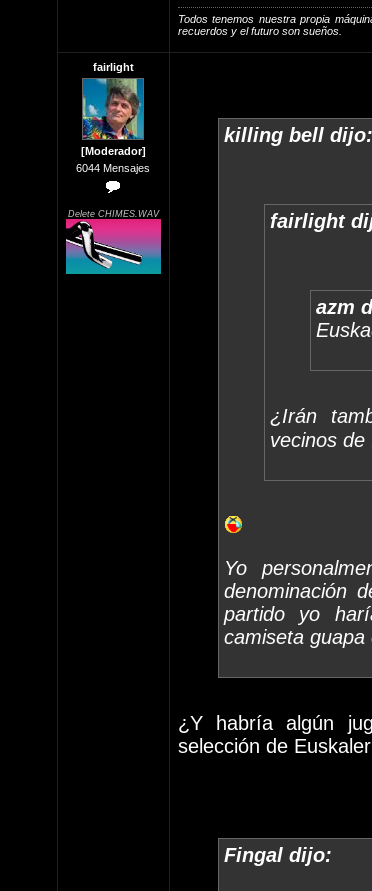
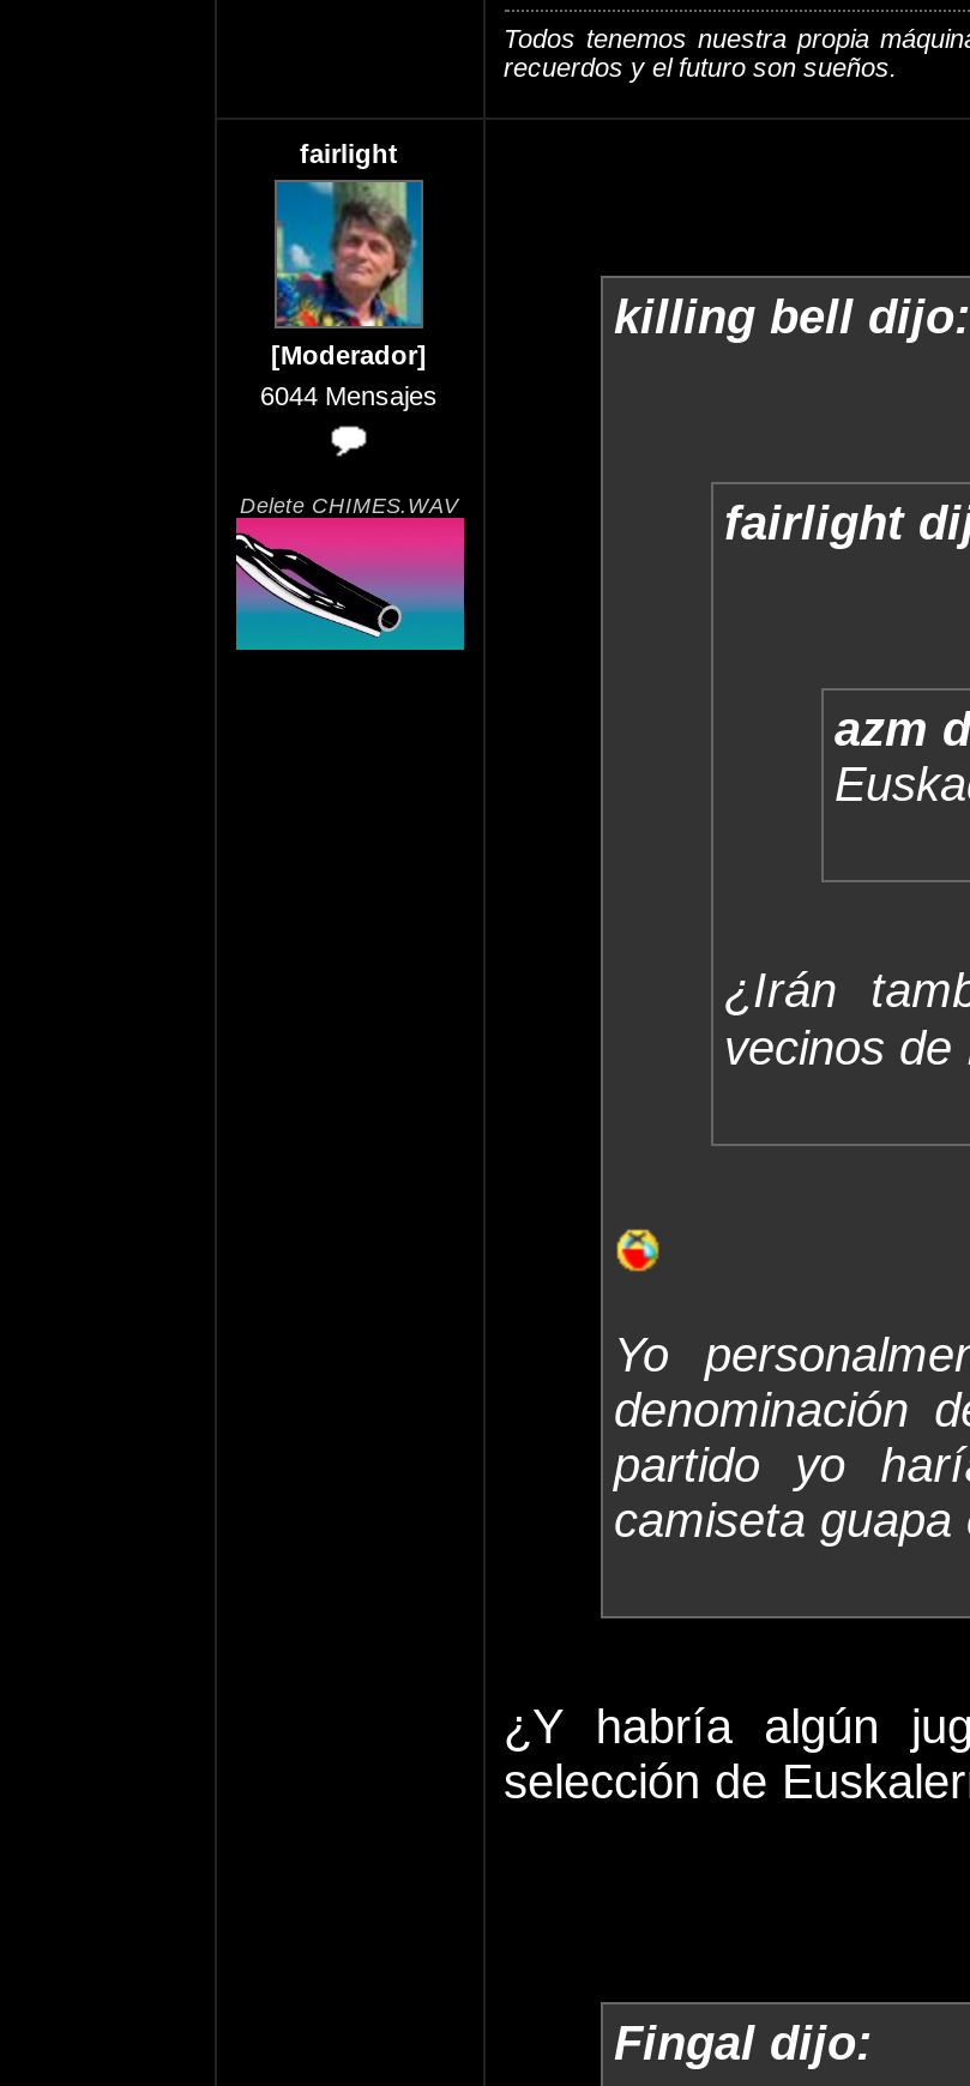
[65,222,143,269] [image] -> [234,525,418,640] [image]

